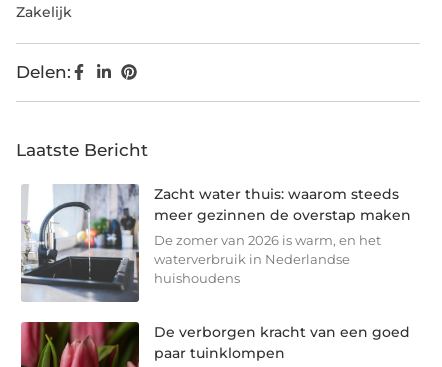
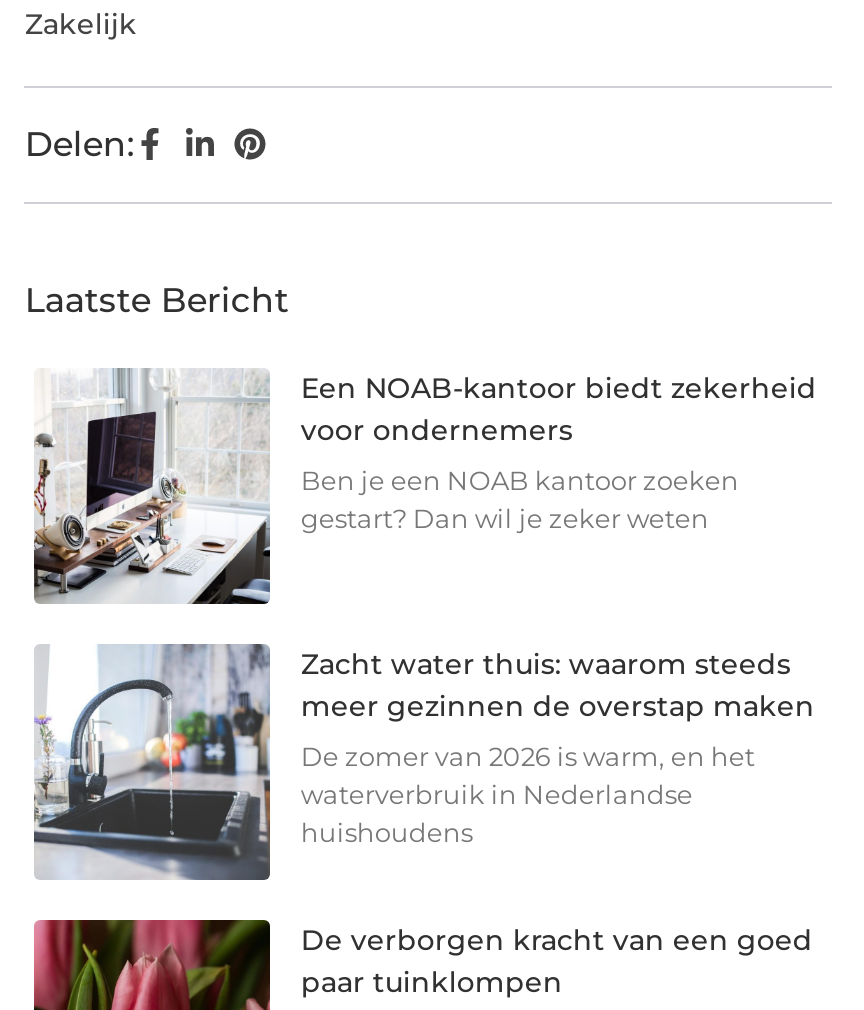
none -> [32,368,817,606] [image] | Een NOAB-kantoor biedt zekerheid | voor ondernemers | Ben je een NOAB kantoor zoeken | gestart? Dan wil je zeker weten

